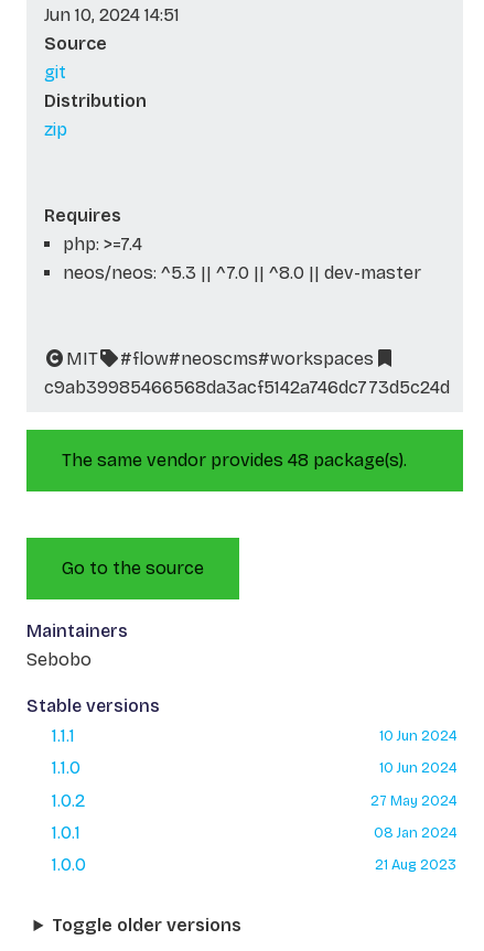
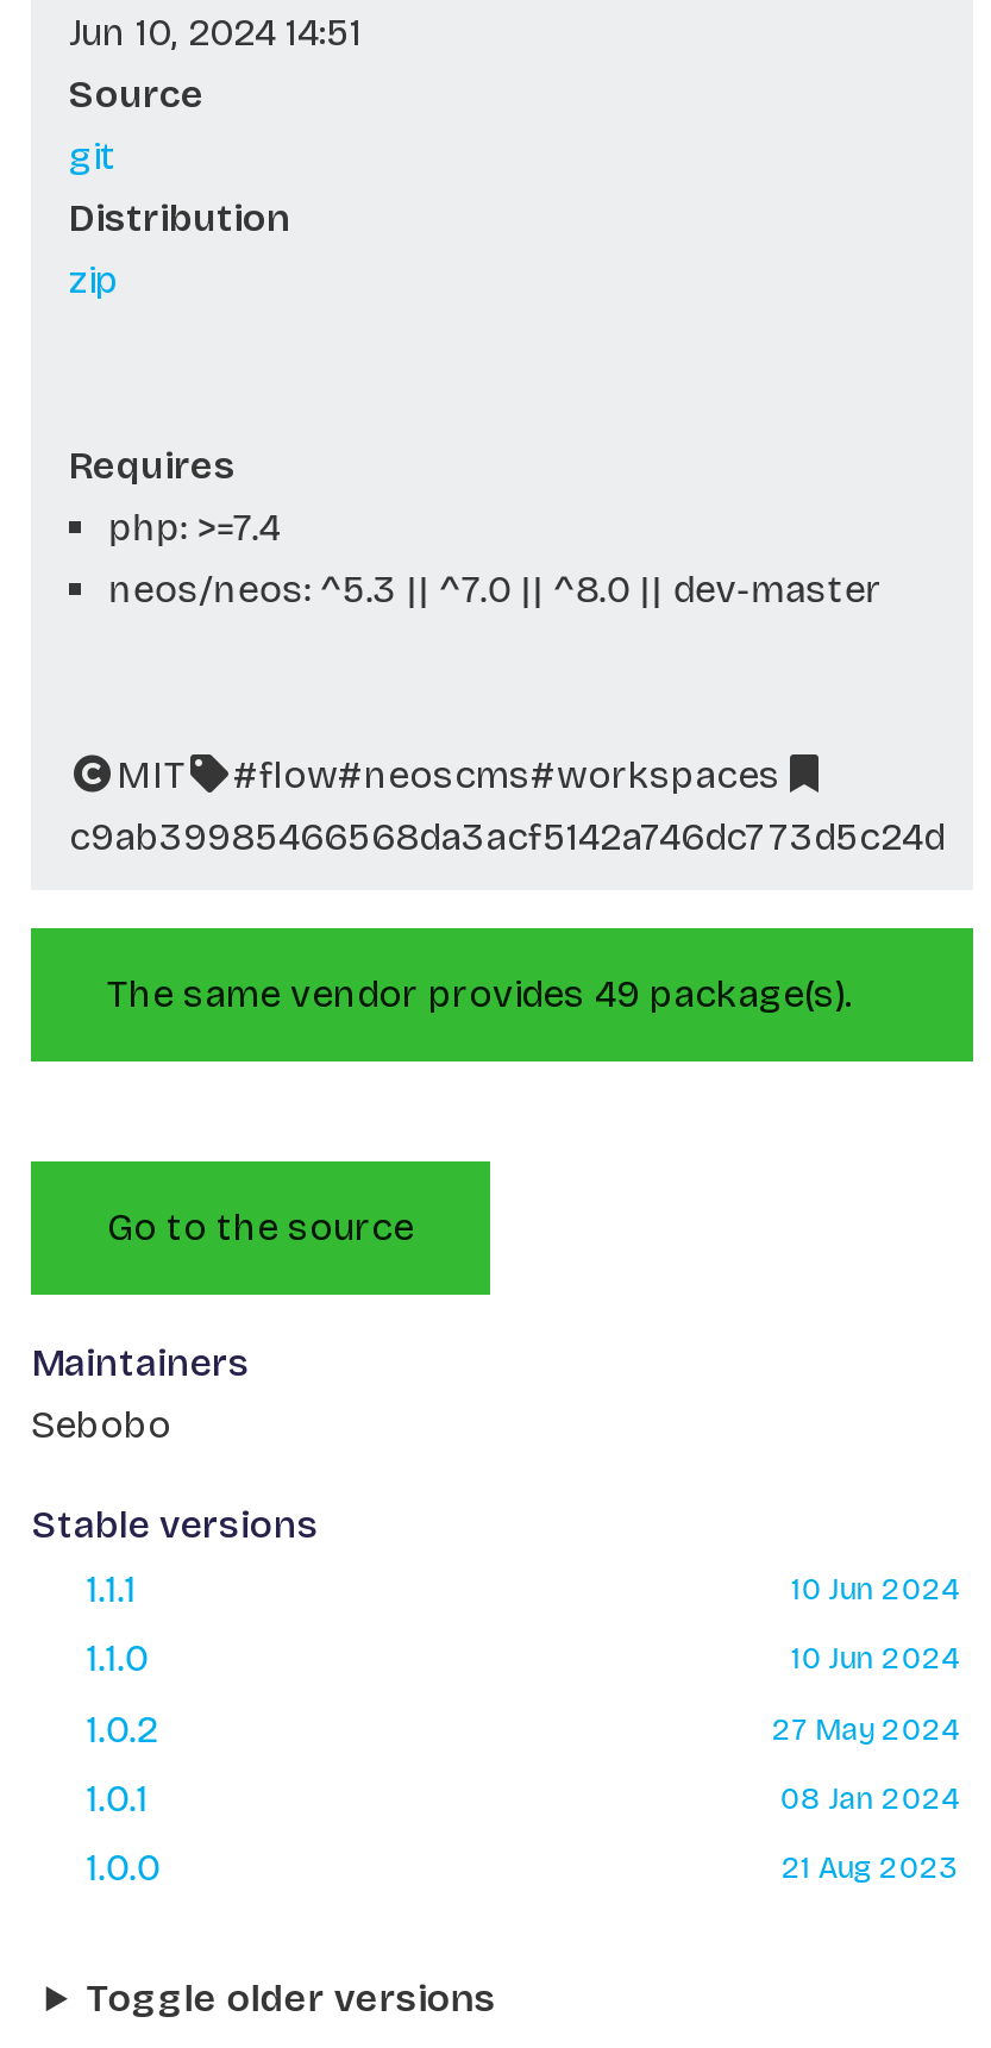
[62,449,407,470] The same vendor provides 48 package(s). -> [107,970,852,1015] The same vendor provides 49 package(s).

